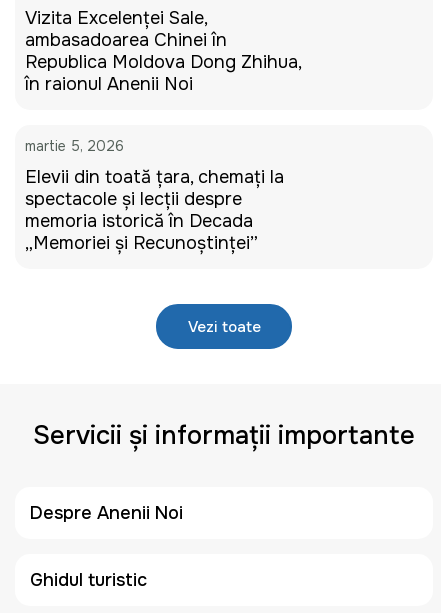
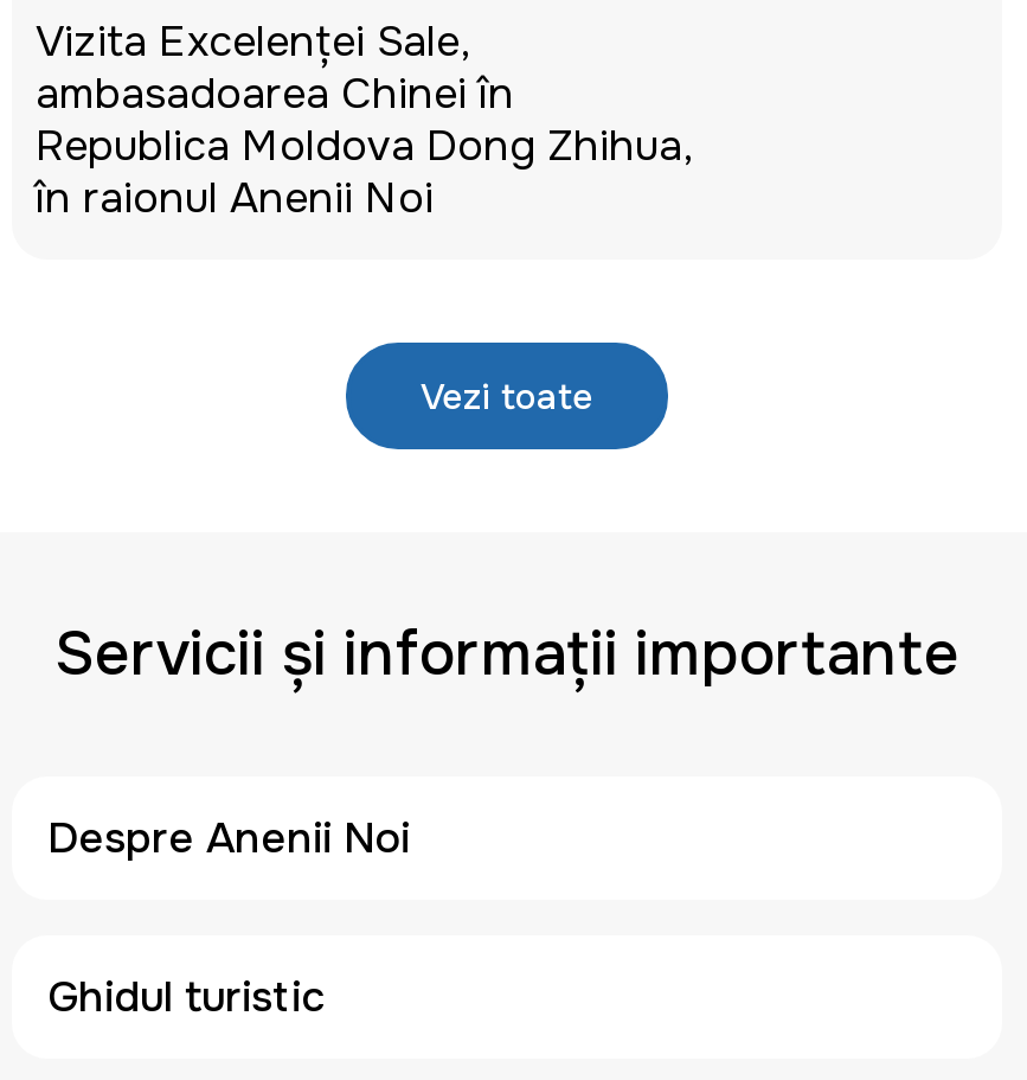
[25,137,284,254] martie 5, 2026 | Elevii din toată țara, chemați la | spectacole și lecții despre | memoria istorică în Decada | „Memoriei și Recunoștinței” -> none

